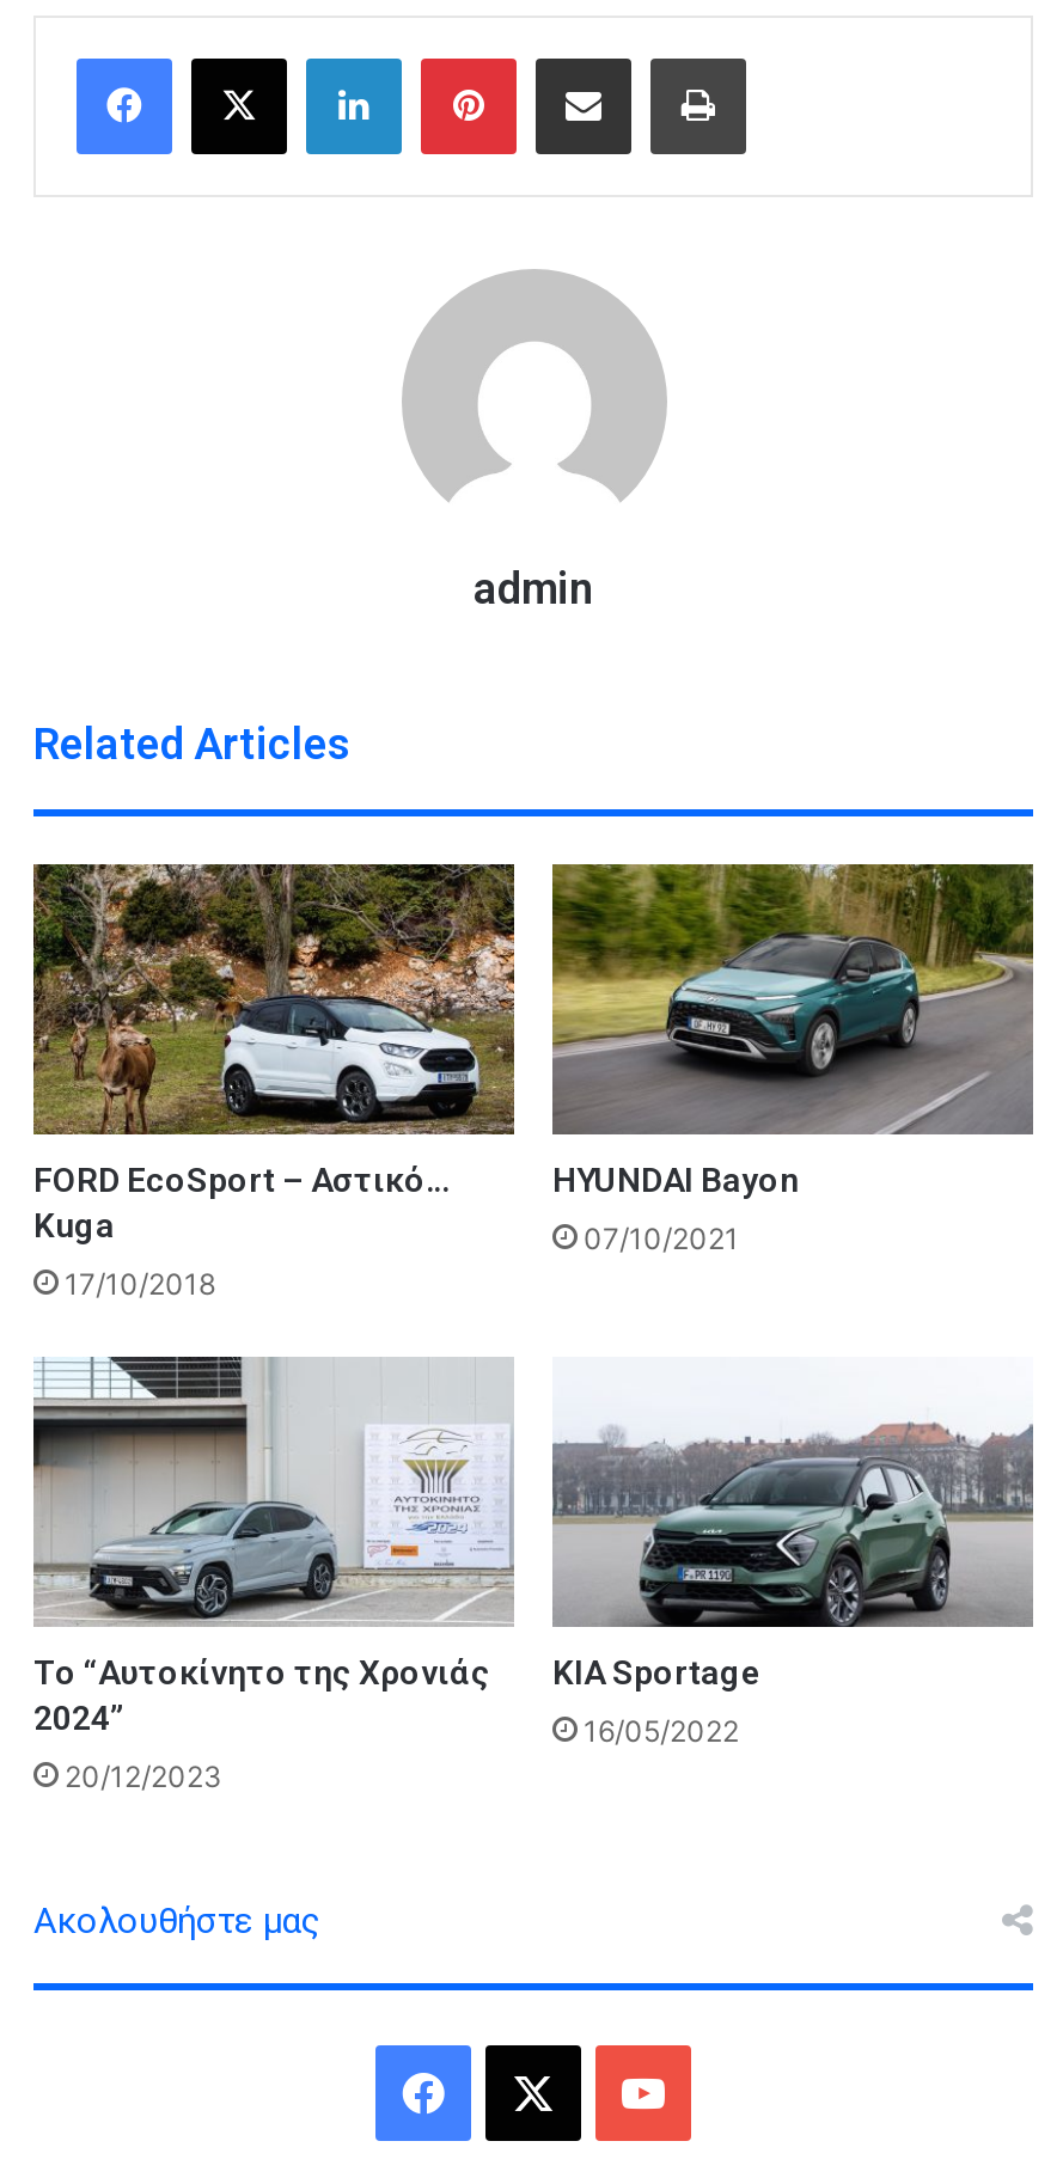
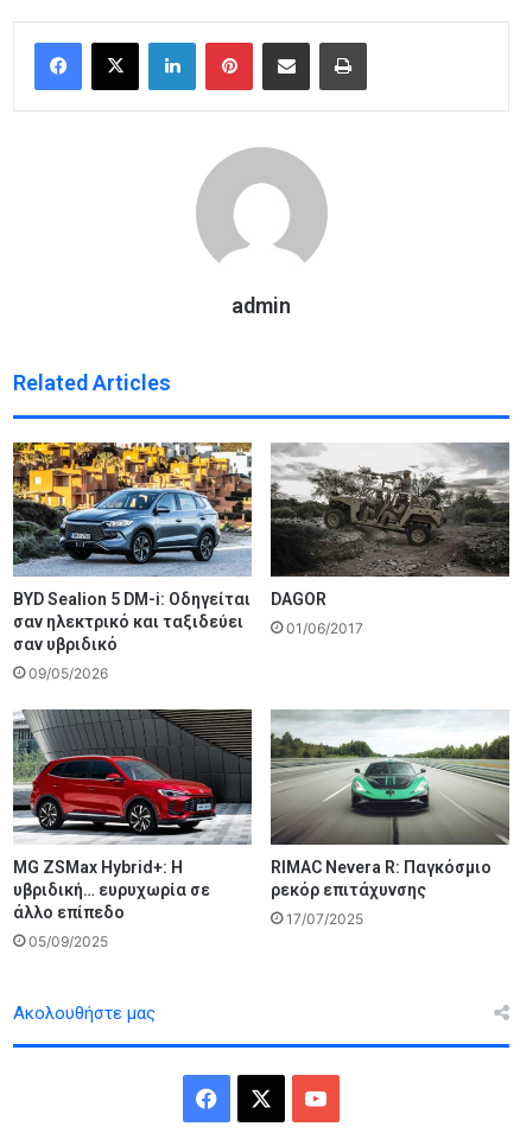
[33,862,517,1053] [image] -> [12,441,253,577] [image]
[550,862,1033,1199] [image] | HYUNDAI Bayon -> [271,443,509,609] [image] | DAGOR
[33,1161,450,1245] FORD EcoSport – Αστικό… | Kuga -> [13,590,251,654] BYD Sealion 5 DM-i: Οδηγείται | σαν ηλεκτρικό και ταξιδεύει | σαν υβριδικό
[584,1221,739,1257] 07/10/2021 -> [286,620,363,637] 01/06/2017
[65,1266,215,1302] 17/10/2018 -> [28,665,108,682] 09/05/2026
[33,1357,514,1738] [image] | Το “Αυτοκίνητο της Χρονιάς | 2024” -> [13,708,253,921] [image] | MG ZSMax Hybrid+: Η | υβριδική… ευρυχωρία σε | άλλο επίπεδο
[552,1405,1033,1693] [image] | KIA Sportage -> [271,709,509,899] [image] | RIMAC Nevera R: Παγκόσμιο | ρεκόρ επιτάχυνσης
[584,1714,739,1750] 16/05/2022 -> [286,909,363,927] 17/07/2025
[65,1760,222,1796] 20/12/2023 -> [28,932,108,950] 05/09/2025

